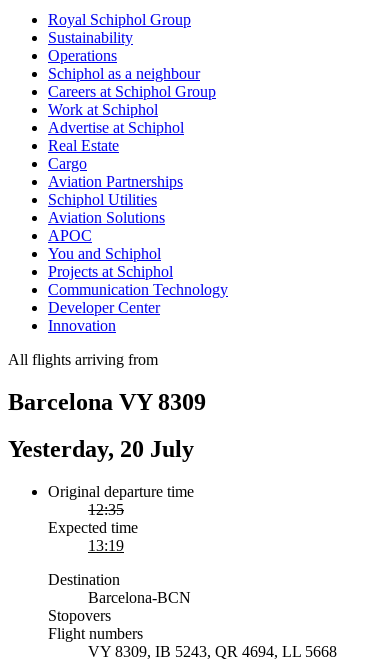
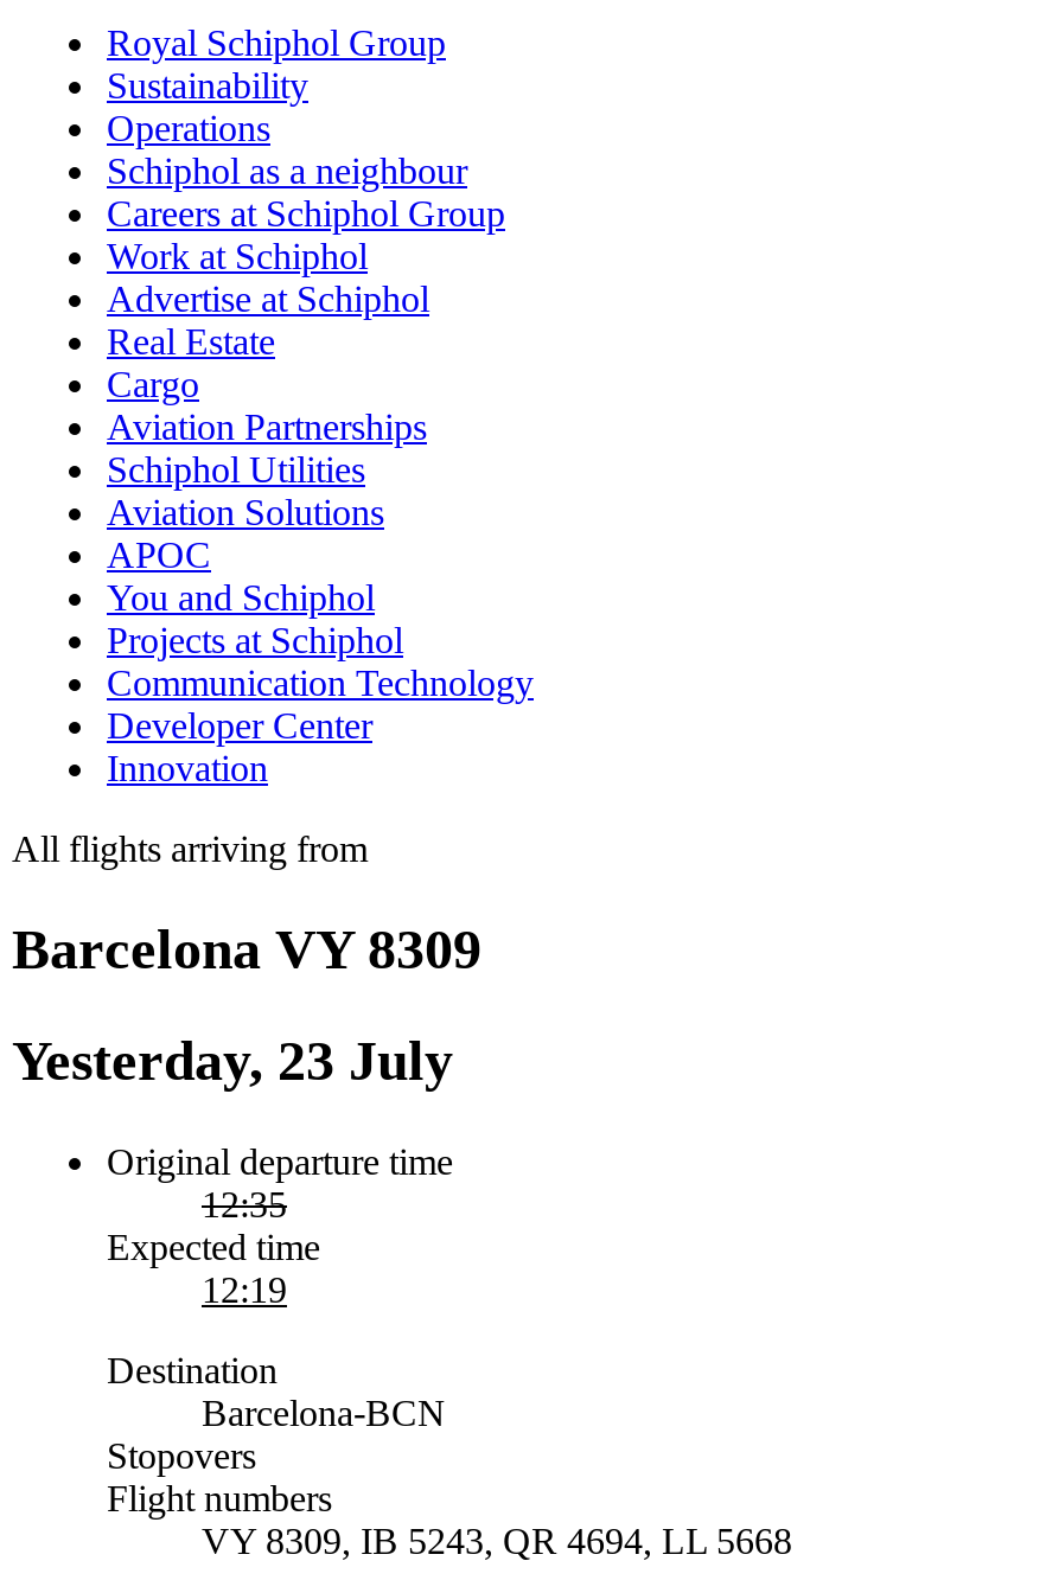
[8,436,194,462] Yesterday, 20 July -> [12,1030,453,1091] Yesterday, 23 July
[88,537,124,554] 13:19 -> [202,1269,287,1309] 12:19

